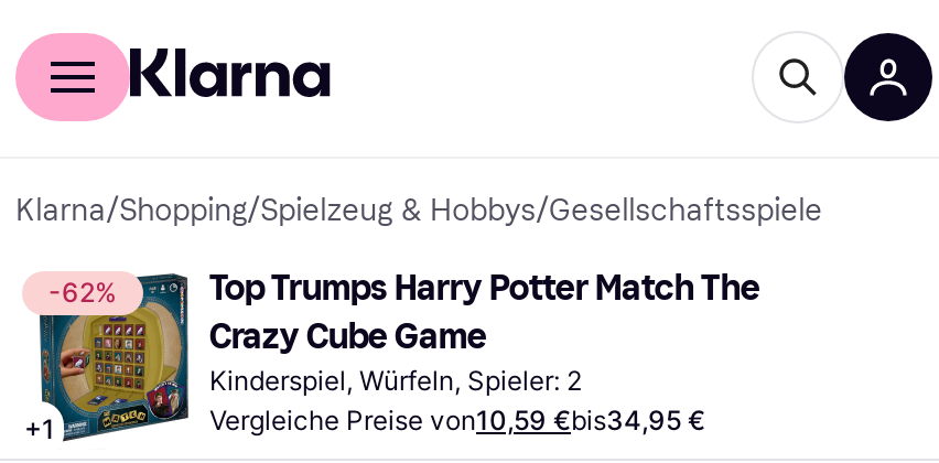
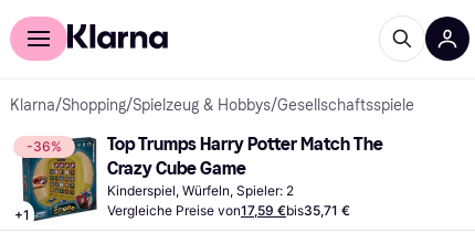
[48,276,117,309] -62% -> [27,138,62,155] -36%
[209,403,705,437] Vergleiche Preise von10,59 €bis34,95 € -> [107,202,350,219] Vergleiche Preise von17,59 €bis35,71 €

